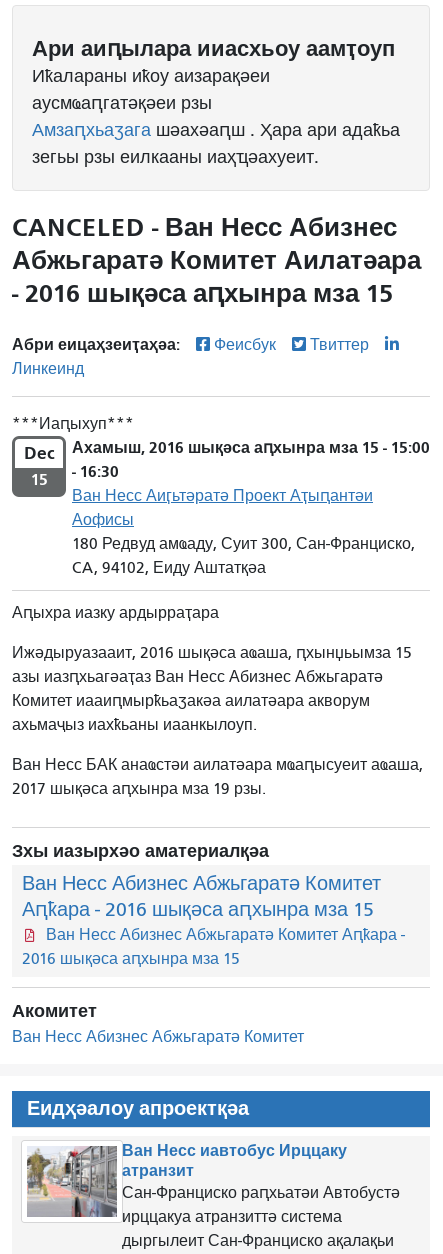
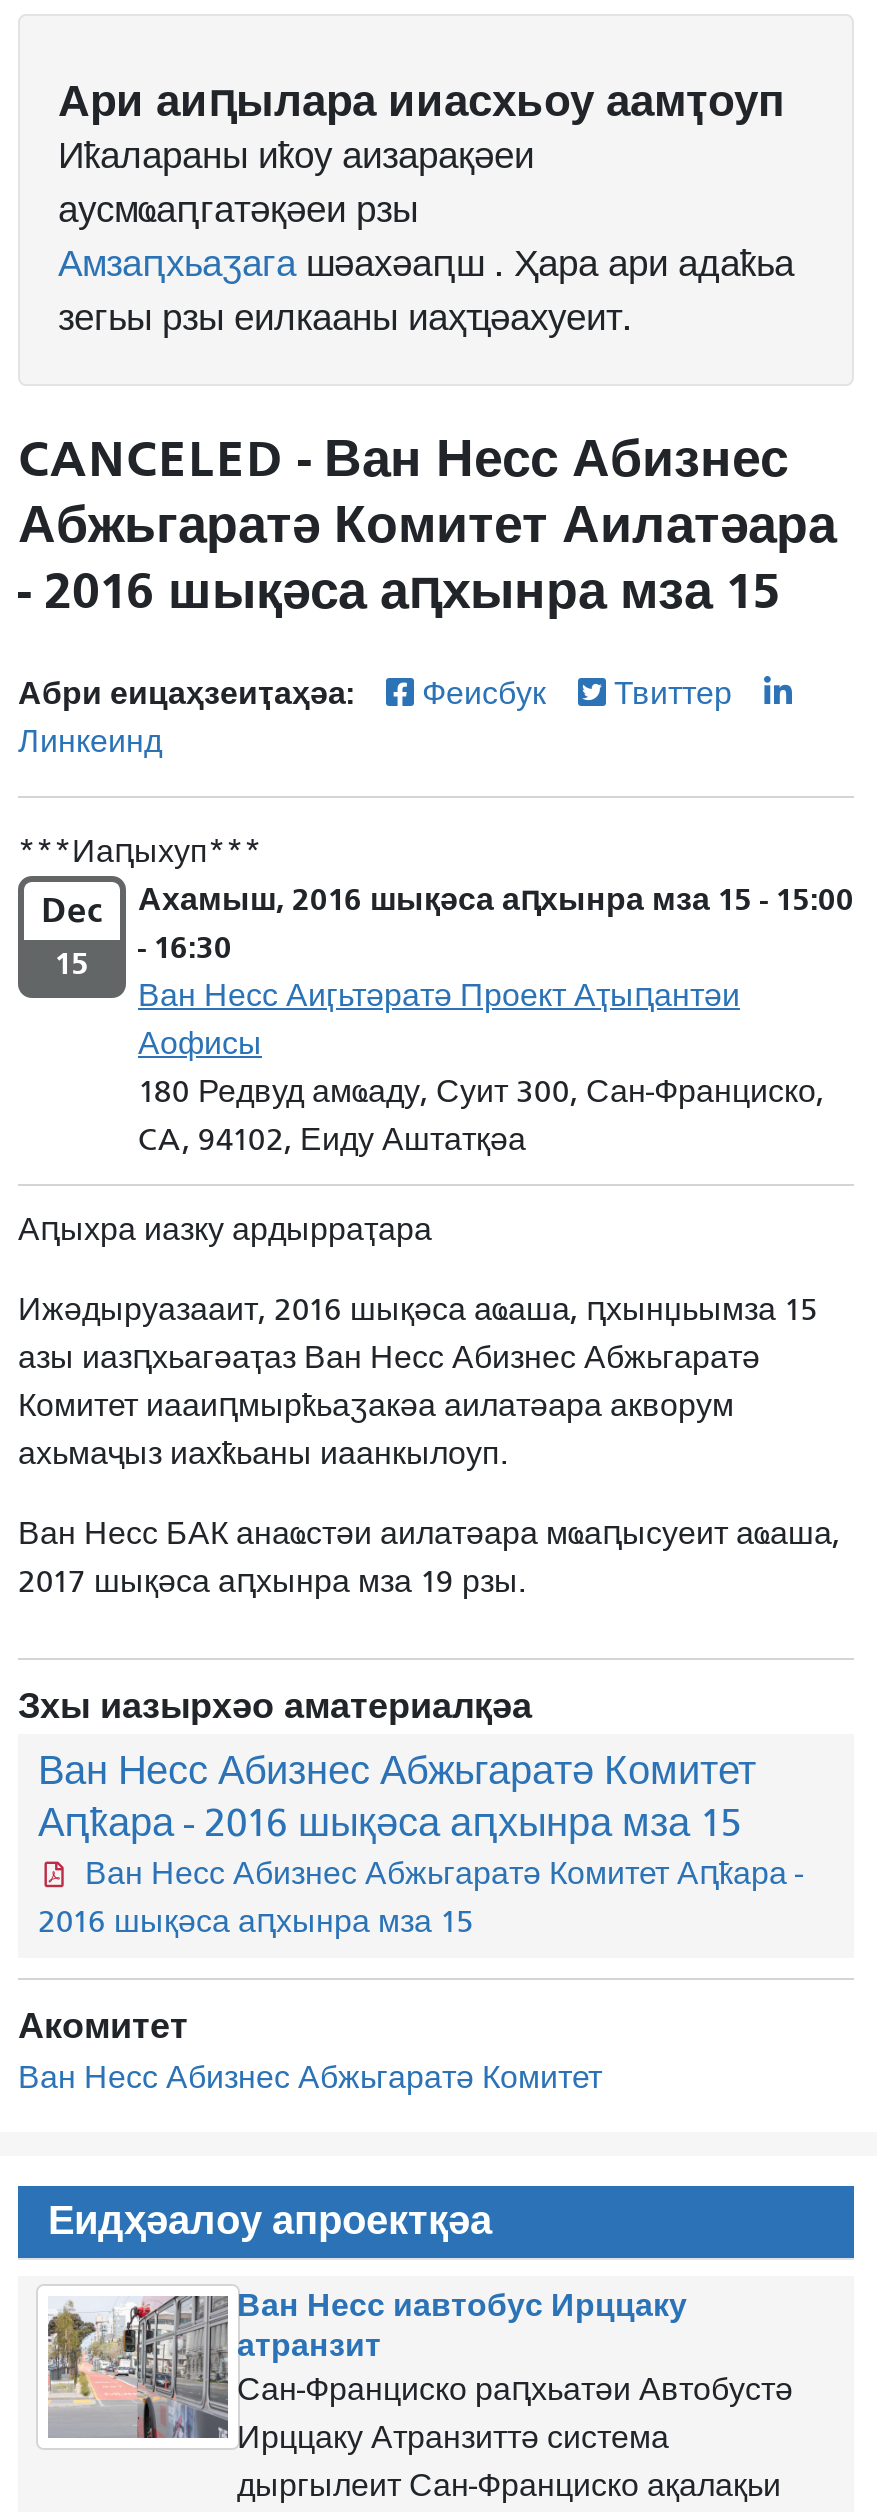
[121,1208,341,1226] ирццакуа атранзиттә система -> [237,2419,669,2455] Ирццаку Атранзиттә система

